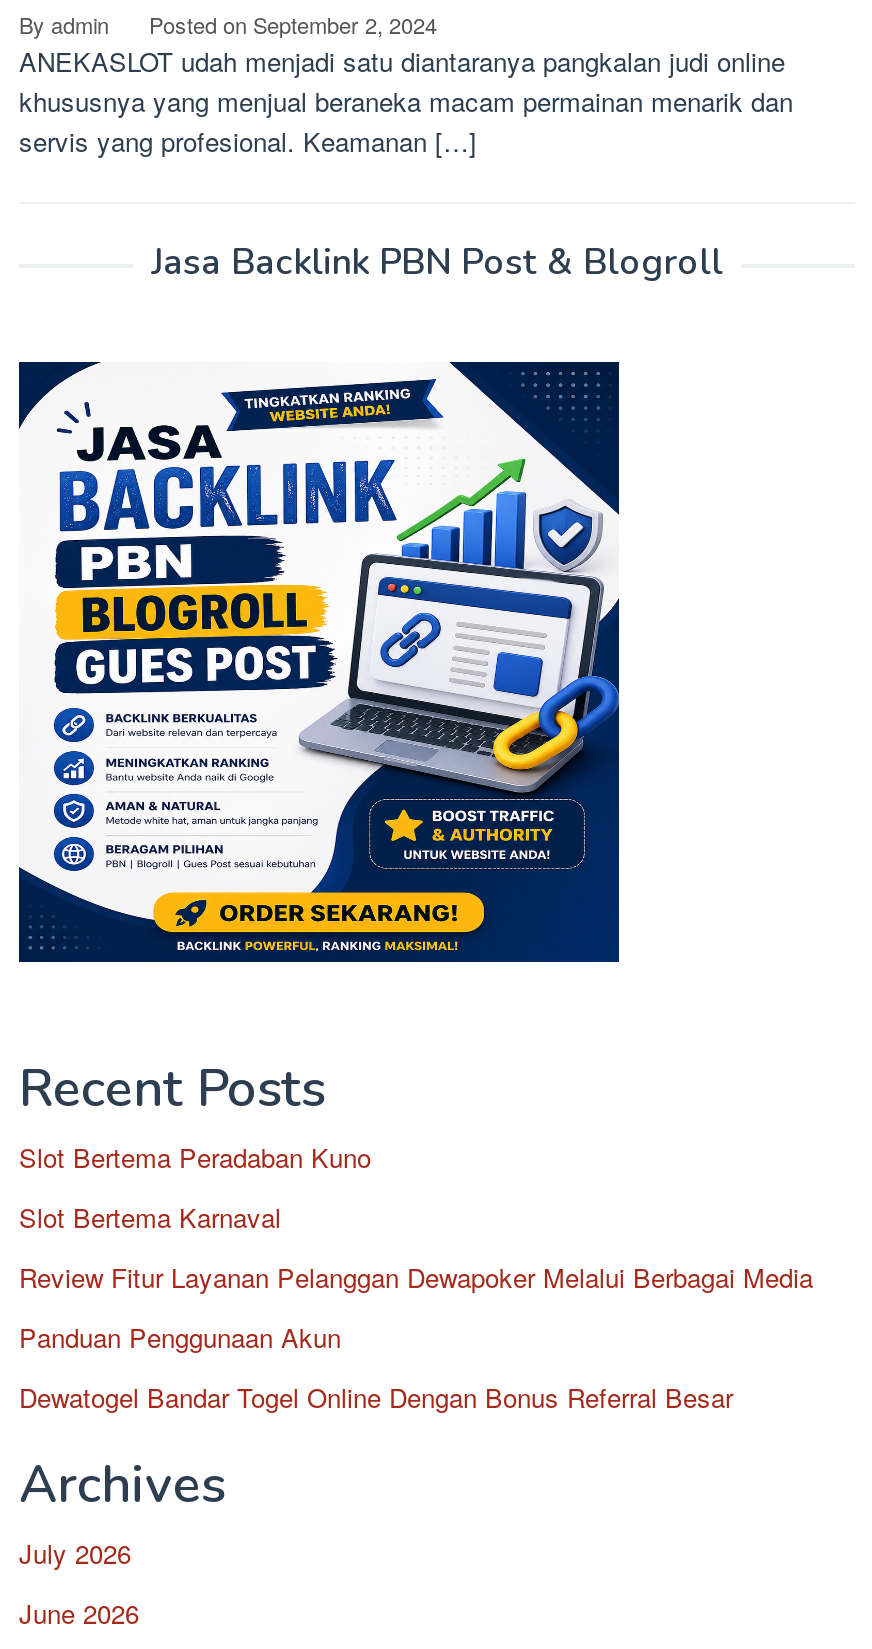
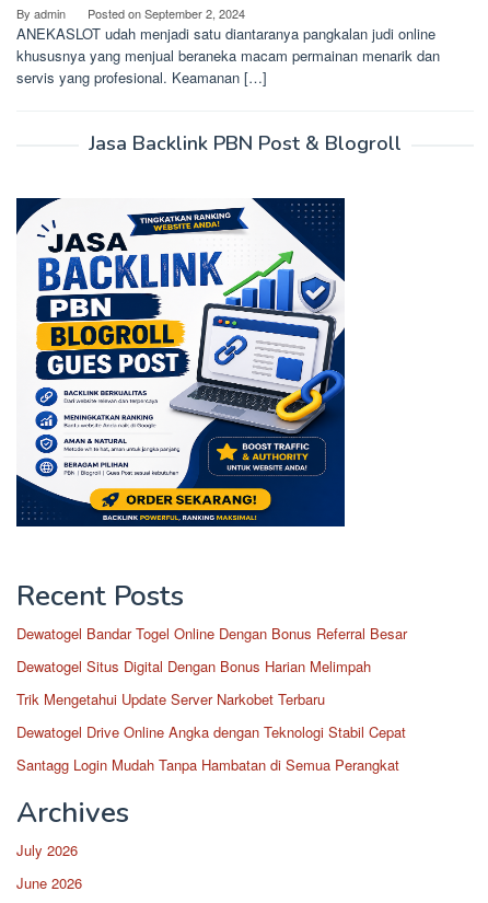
[19,1138,813,1356] Slot Bertema Peradaban Kuno | Slot Bertema Karnaval | Review Fitur Layanan Pelanggan Dewapoker Melalui Berbagai Media | Panduan Penggunaan Akun -> none
moved [19,1378,733,1416] -> [16,623,407,644]: Dewatogel Bandar Togel Online Dengan Bonus Referral Besar
none -> [16,656,406,775] Dewatogel Situs Digital Dengan Bonus Harian Melimpah | Trik Mengetahui Update Server Narkobet Terbaru | Dewatogel Drive Online Angka dengan Teknologi Stabil Cepat | Santagg Login Mudah Tanpa Hambatan di Semua Perangkat

